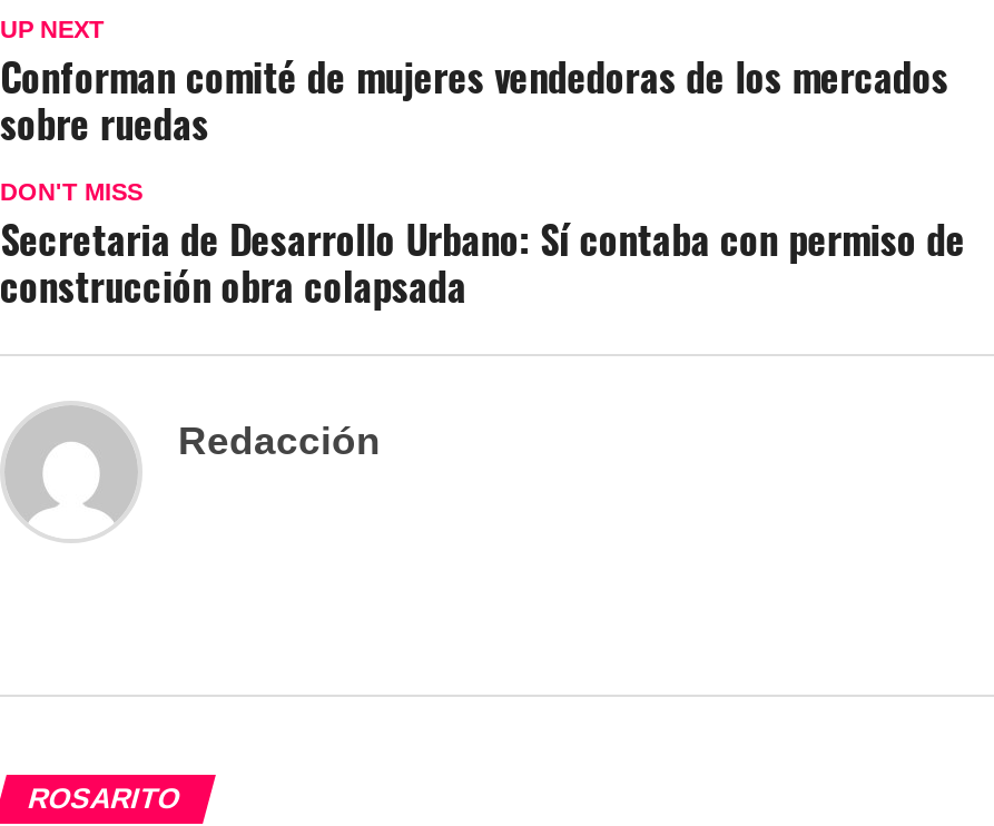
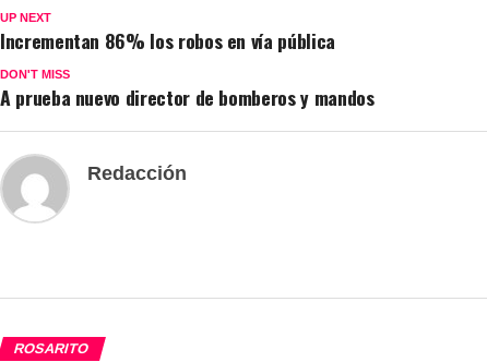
[0,47,948,151] Conforman comité de mujeres vendedoras de los mercados | sobre ruedas -> [0,26,340,55] Incrementan 86% los robos en vía pública
[0,209,965,314] Secretaria de Desarrollo Urbano: Sí contaba con permiso de | construcción obra colapsada -> [0,83,374,111] A prueba nuevo director de bomberos y mandos

